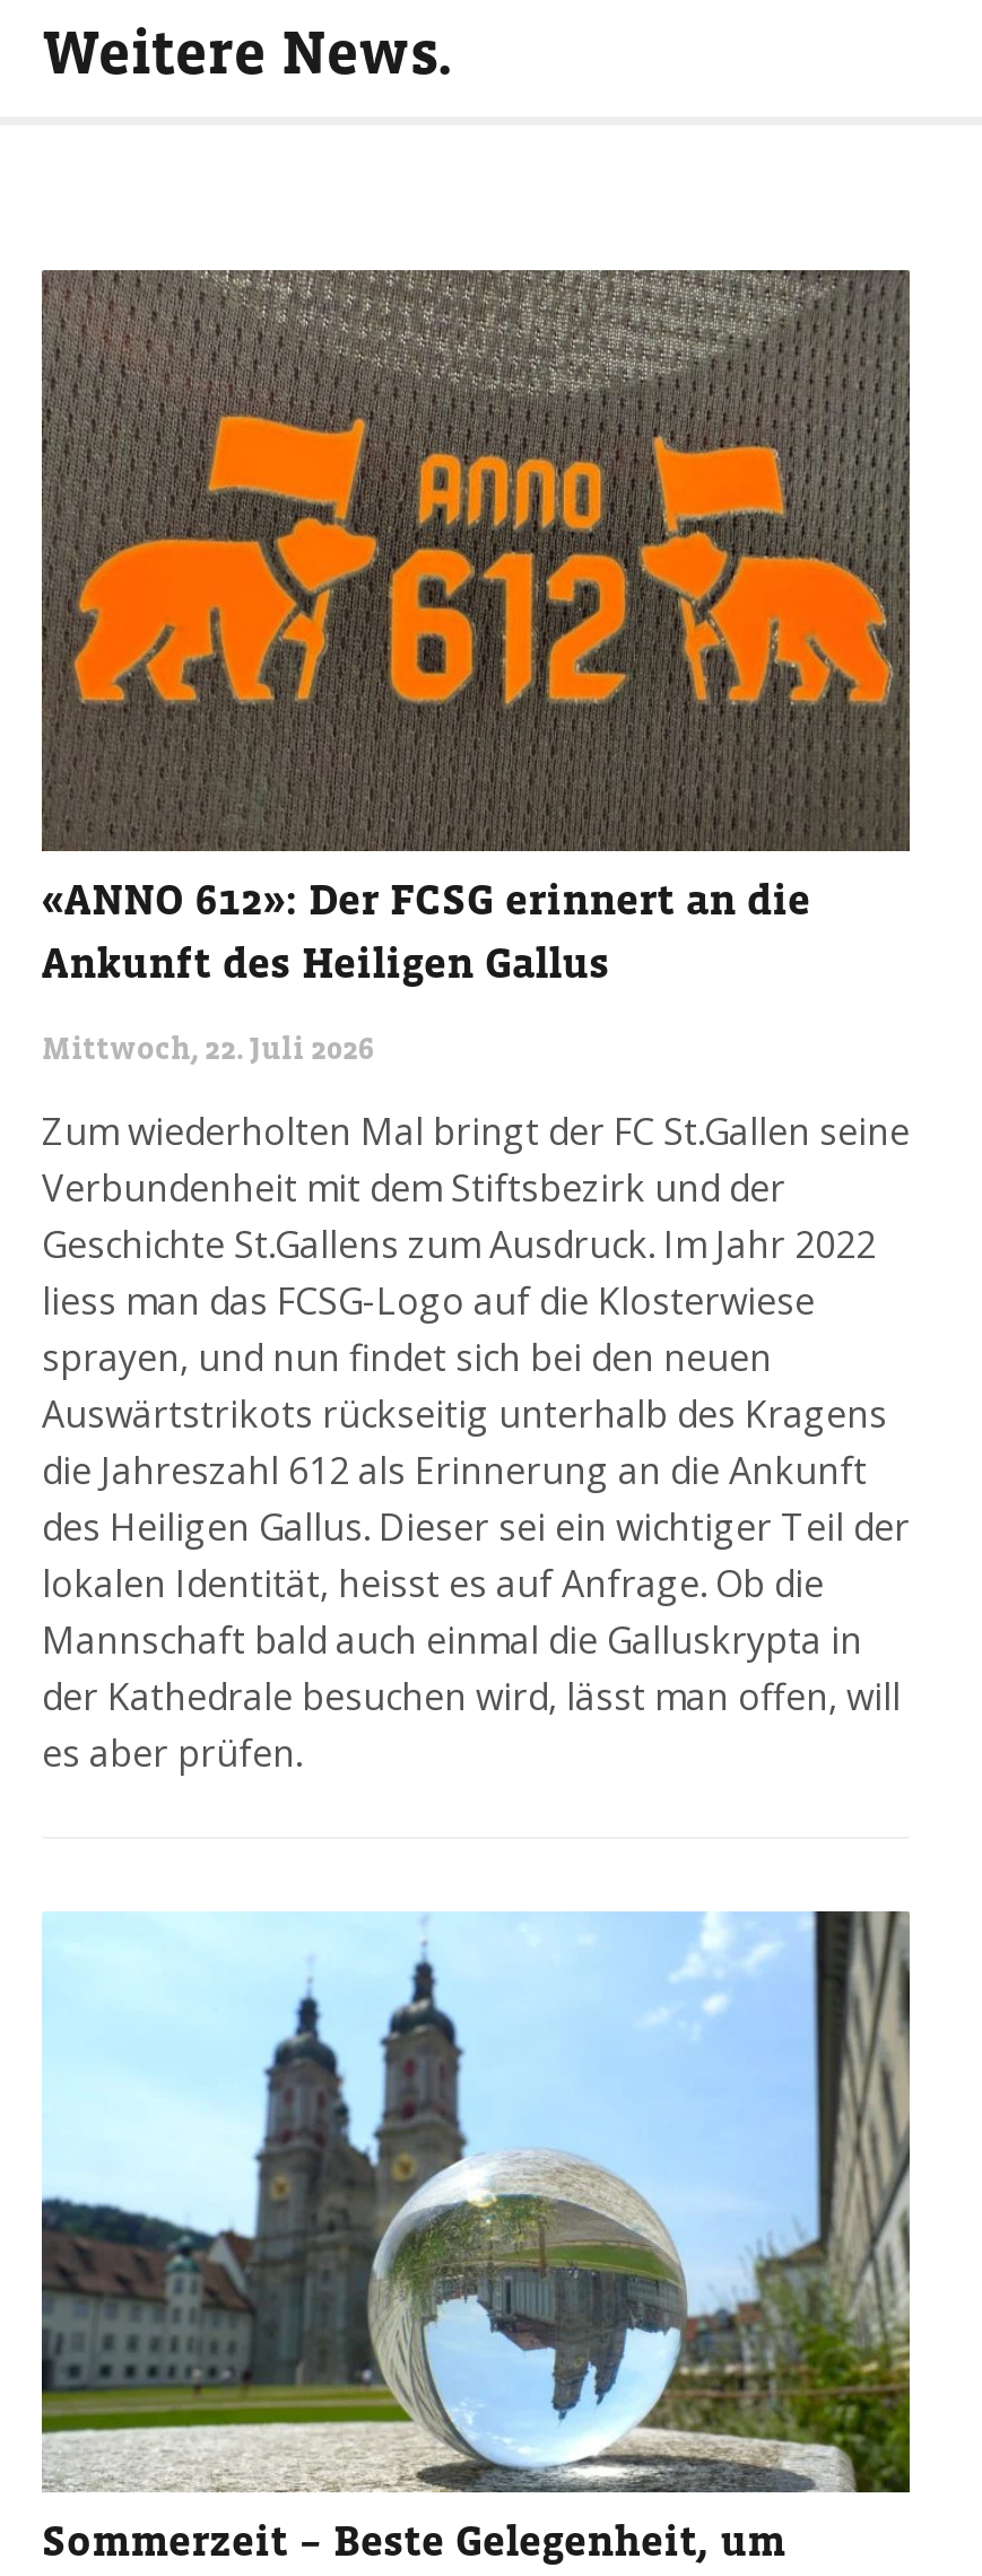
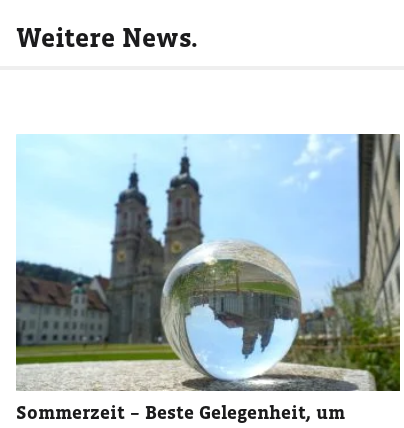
[40,268,910,1778] [image] | «ANNO 612»: Der FCSG erinnert an die | Ankunft des Heiligen Gallus | Mittwoch, 22. Juli 2026 | Zum wiederholten Mal bringt der FC St.Gallen seine | Verbundenheit mit dem Stiftsbezirk und der | Geschichte St.Gallens zum Ausdruck. Im Jahr 2022 | liess man das FCSG-Logo auf die Klosterwiese | sprayen, und nun findet sich bei den neuen | Auswärtstrikots rückseitig unterhalb des Kragens | die Jahreszahl 612 als Erinnerung an die Ankunft | des Heiligen Gallus. Dieser sei ein wichtiger Teil der | lokalen Identität, heisst es auf Anfrage. Ob die | Mannschaft bald auch einmal die Galluskrypta in | der Kathedrale besuchen wird, lässt man offen, will | es aber prüfen. -> none

